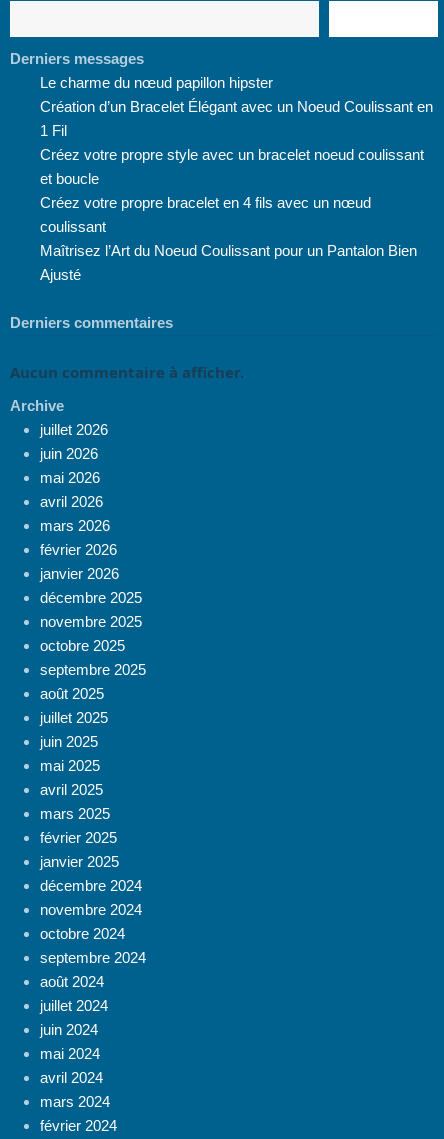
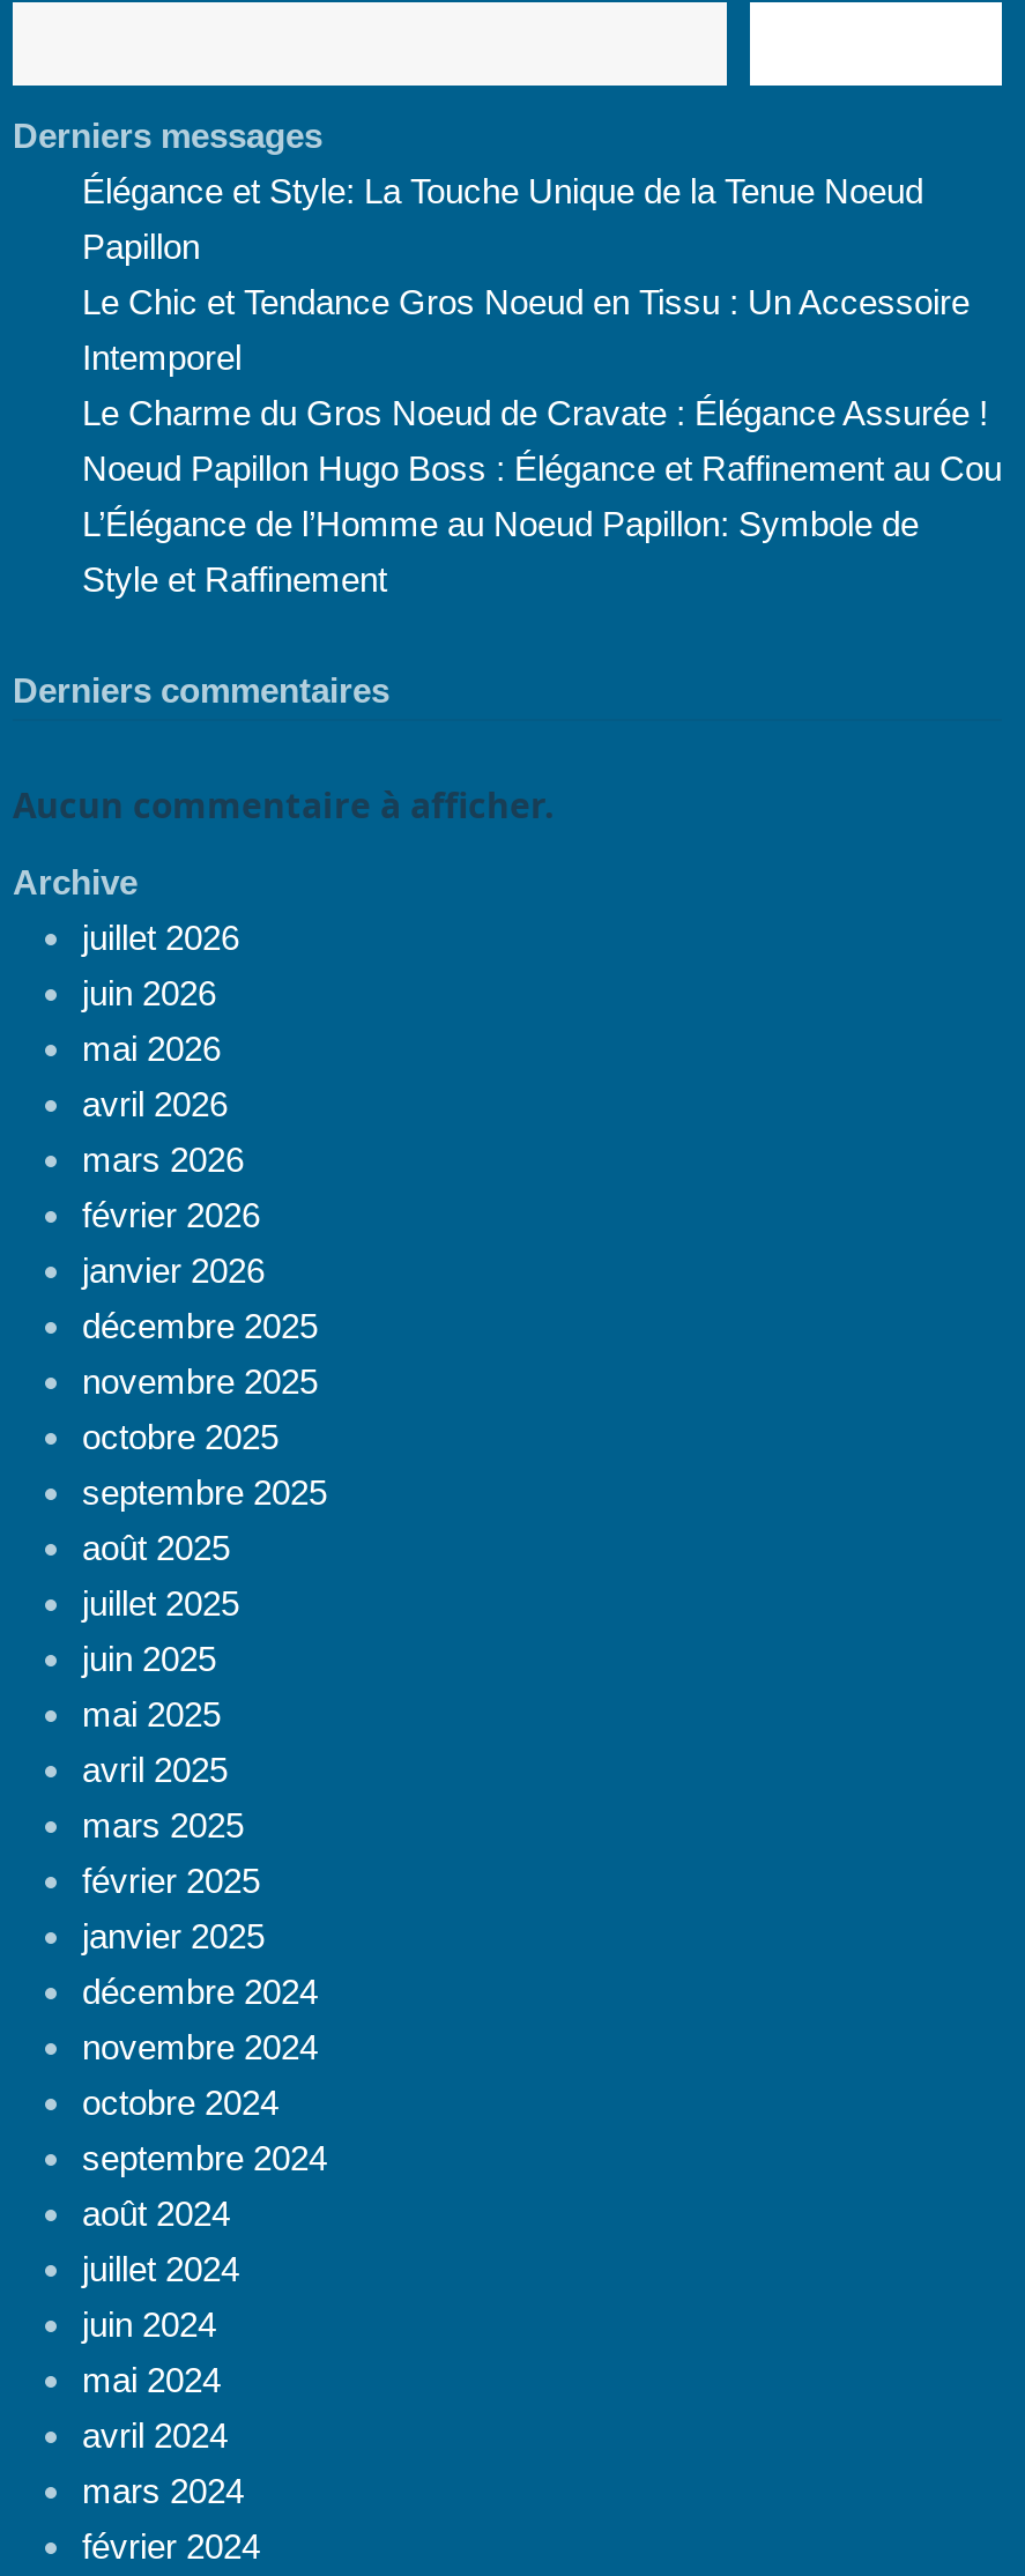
[40,74,433,283] Le charme du nœud papillon hipster | Création d’un Bracelet Élégant avec un Noeud Coulissant en | 1 Fil | Créez votre propre style avec un bracelet noeud coulissant | et boucle | Créez votre propre bracelet en 4 fils avec un nœud | coulissant | Maîtrisez l’Art du Noeud Coulissant pour un Pantalon Bien | Ajusté -> [82,171,1002,599] Élégance et Style: La Touche Unique de la Tenue Noeud | Papillon | Le Chic et Tendance Gros Noeud en Tissu : Un Accessoire | Intemporel | Le Charme du Gros Noeud de Cravate : Élégance Assurée ! | Noeud Papillon Hugo Boss : Élégance et Raffinement au Cou | L’Élégance de l’Homme au Noeud Papillon: Symbole de | Style et Raffinement

